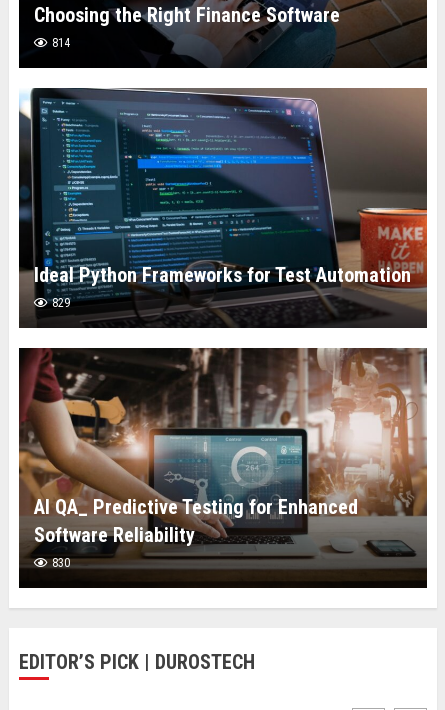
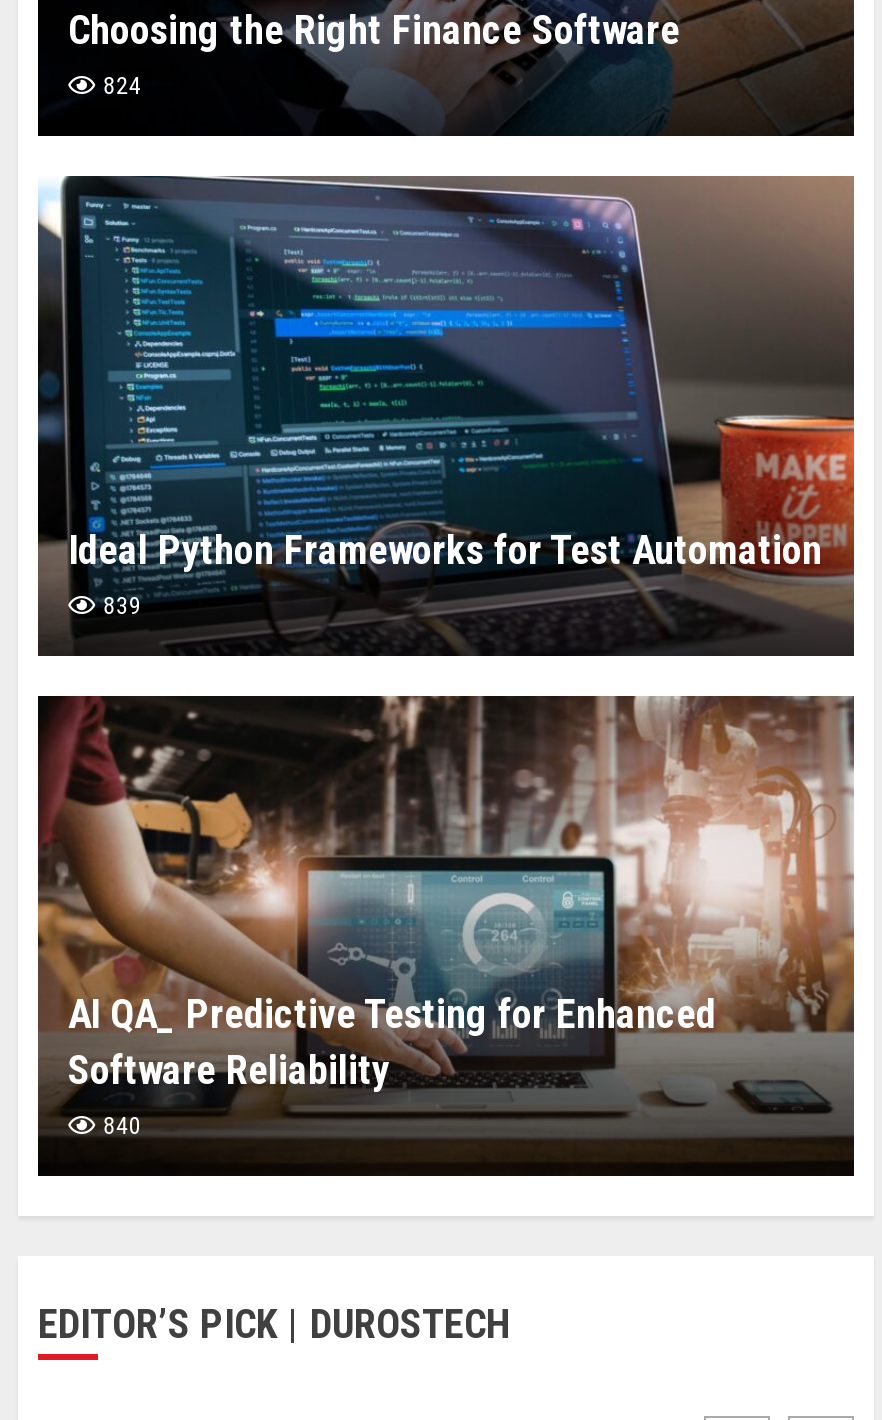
[52,36,71,50] 814 -> [104,72,142,100] 824
[52,296,71,310] 829 -> [104,592,142,620] 839
[52,556,71,570] 830 -> [104,1112,142,1140] 840

